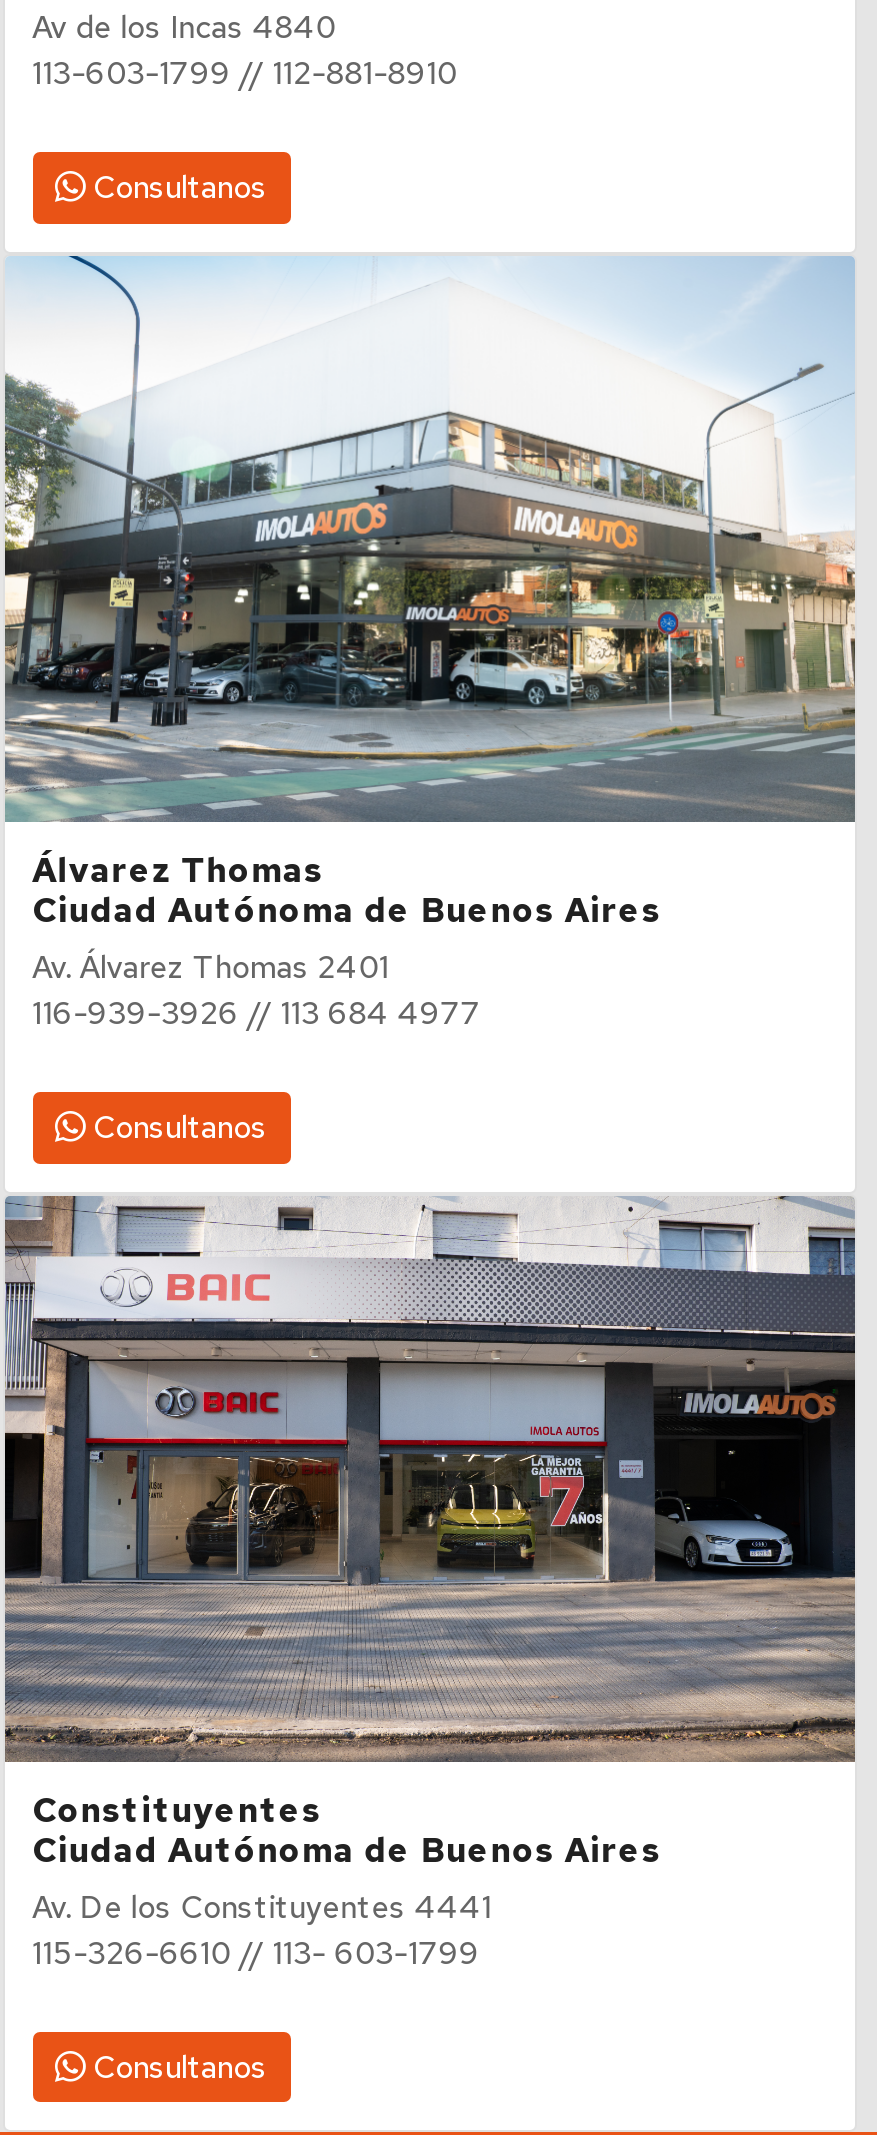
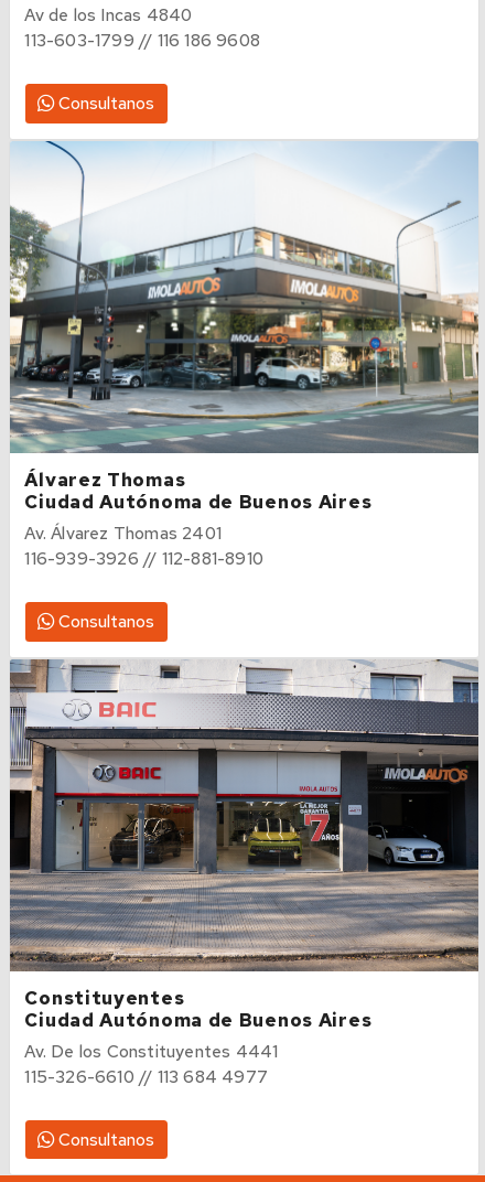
[32,52,457,94] 113-603-1799 // 112-881-8910 -> [25,29,260,52] 113-603-1799 // 116 186 9608
[32,992,481,1034] 116-939-3926 // 113 684 4977 -> [25,547,264,570] 116-939-3926 // 112-881-8910
[32,1932,480,1974] 115-326-6610 // 113- 603-1799 -> [25,1065,268,1088] 115-326-6610 // 113 684 4977

